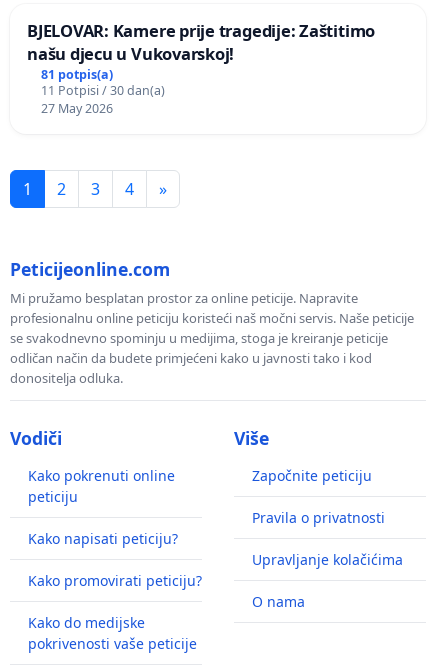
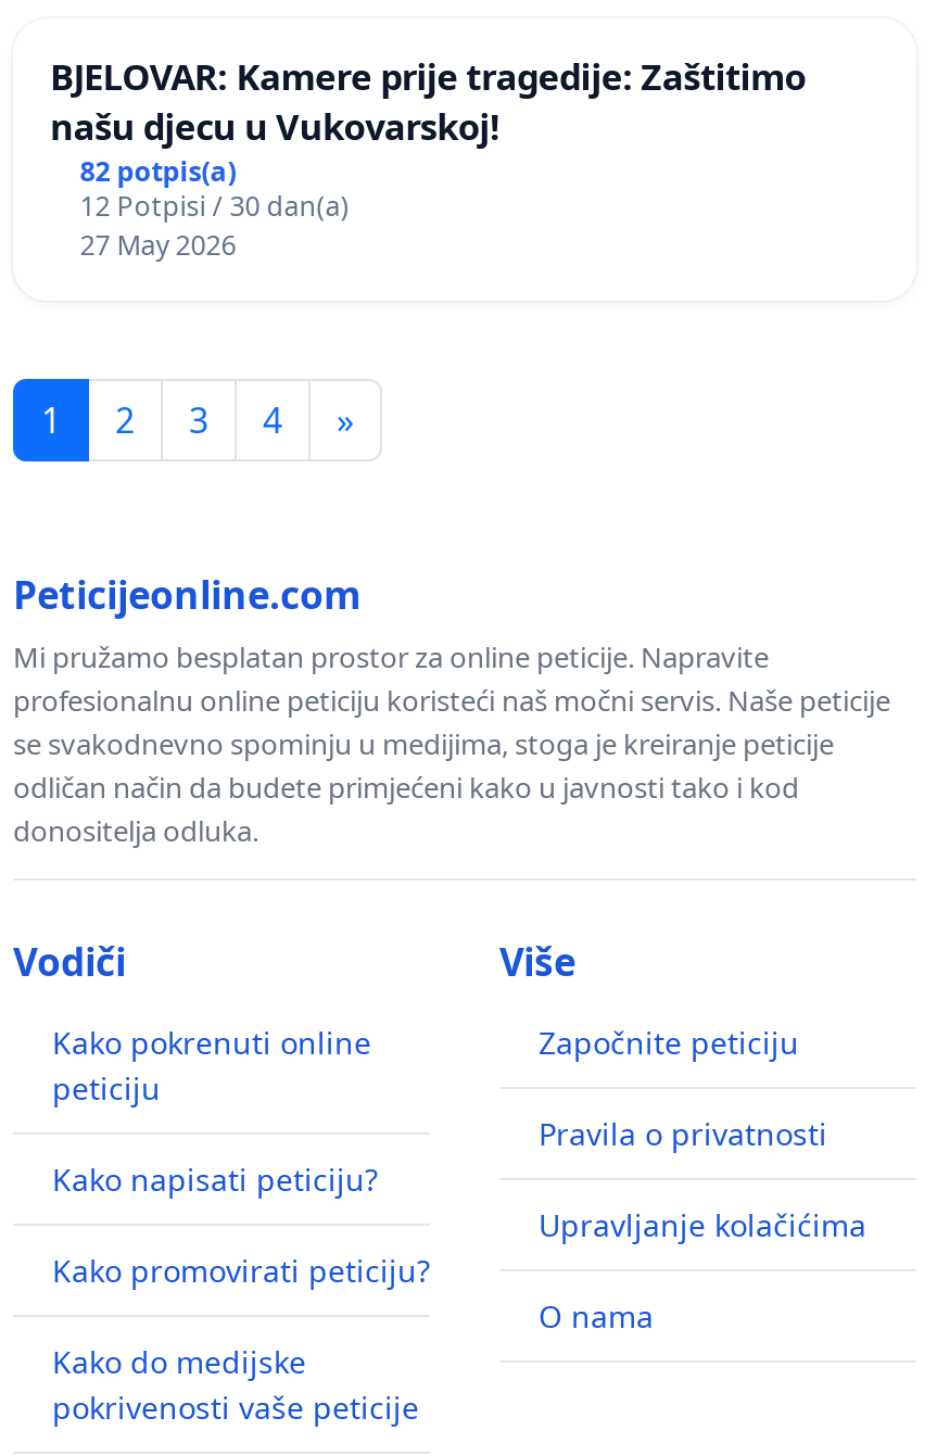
[41,66,113,83] 81 potpis(a) -> [80,152,236,189] 82 potpis(a)
[41,82,165,99] 11 Potpisi / 30 dan(a) -> [80,187,349,224] 12 Potpisi / 30 dan(a)

